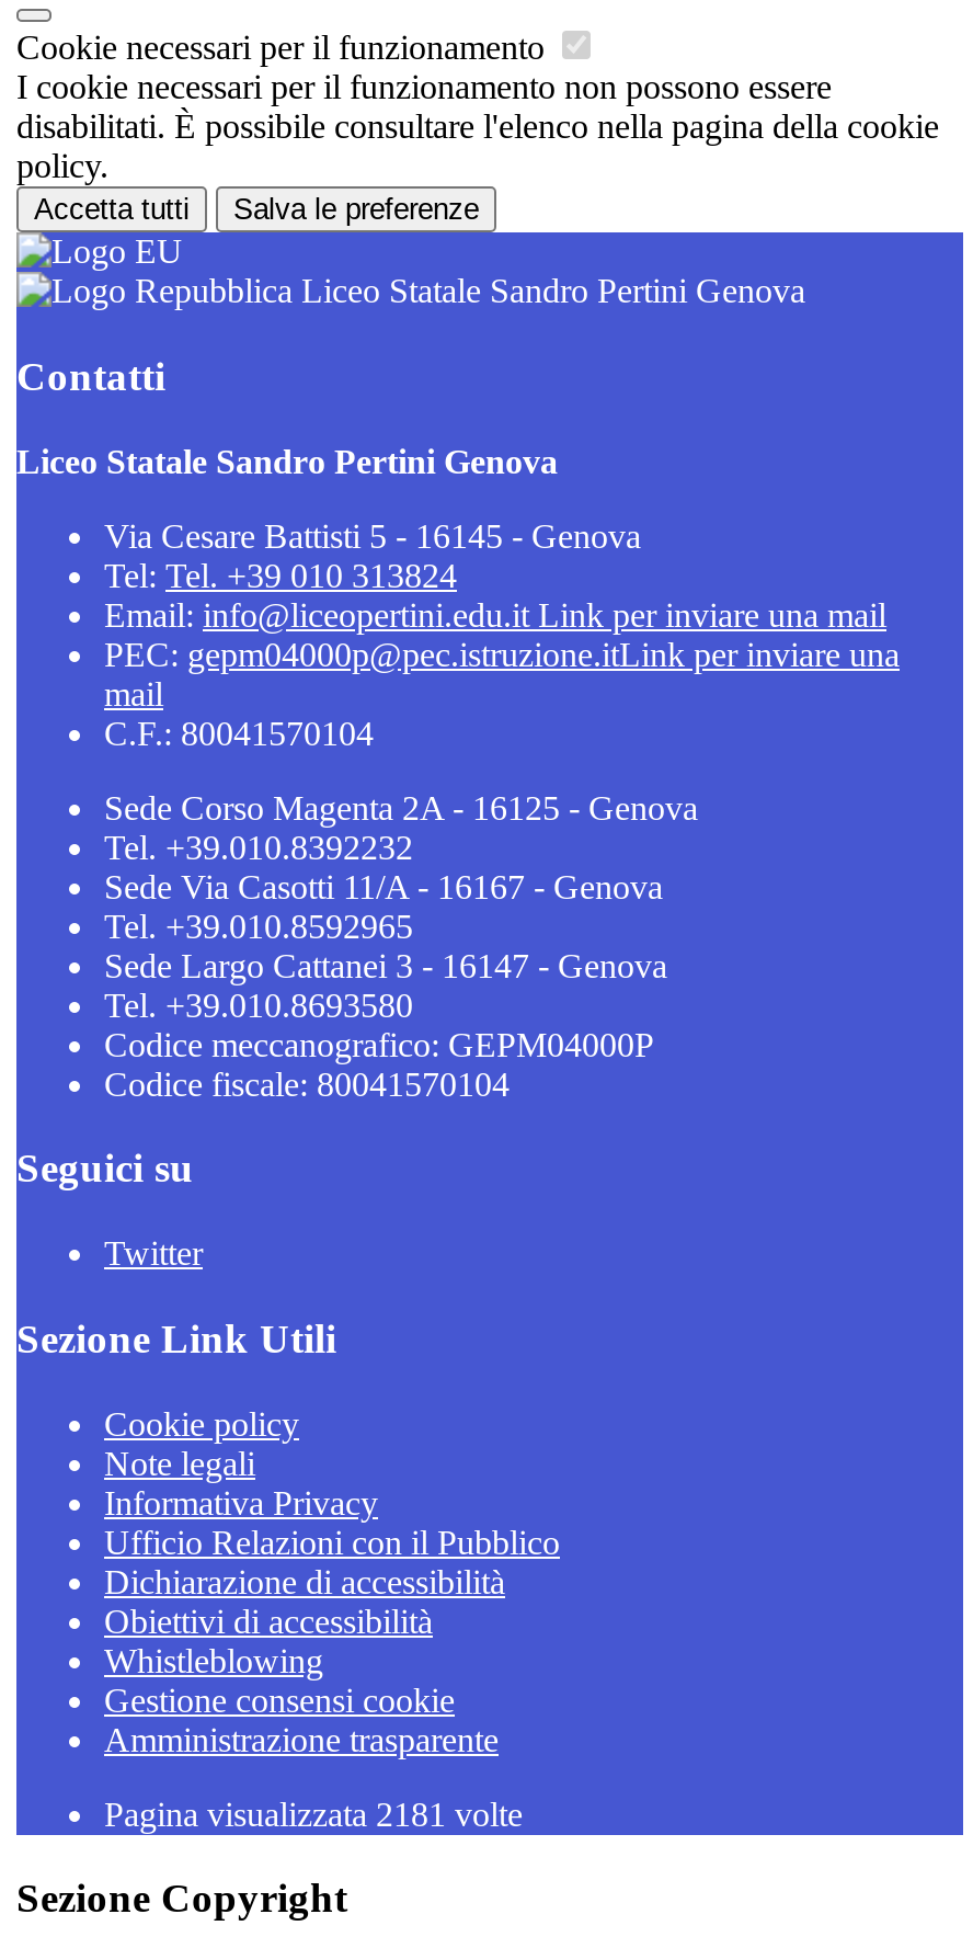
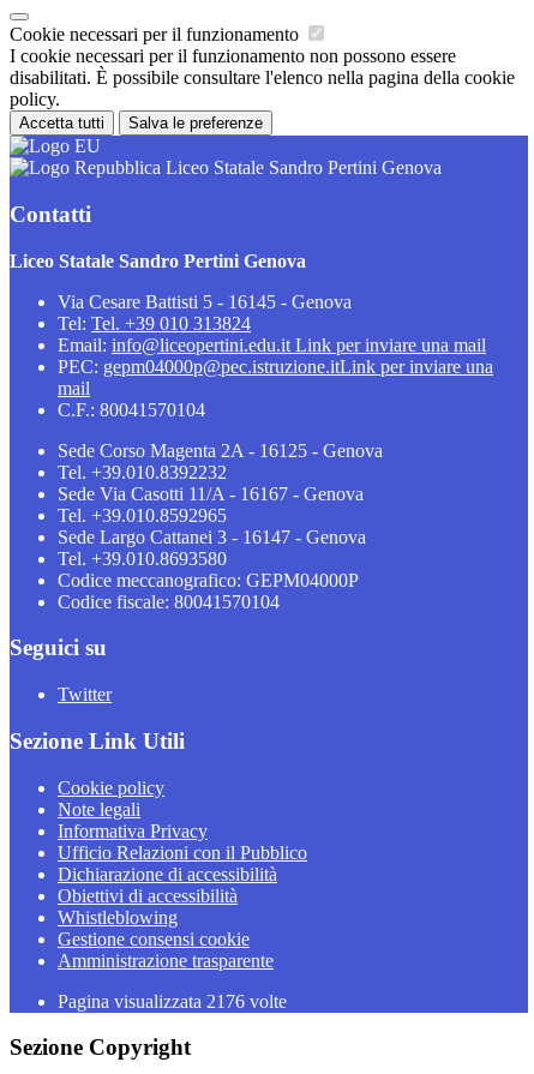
[104,1795,523,1832] Pagina visualizzata 2181 volte -> [58,991,287,1011] Pagina visualizzata 2176 volte

